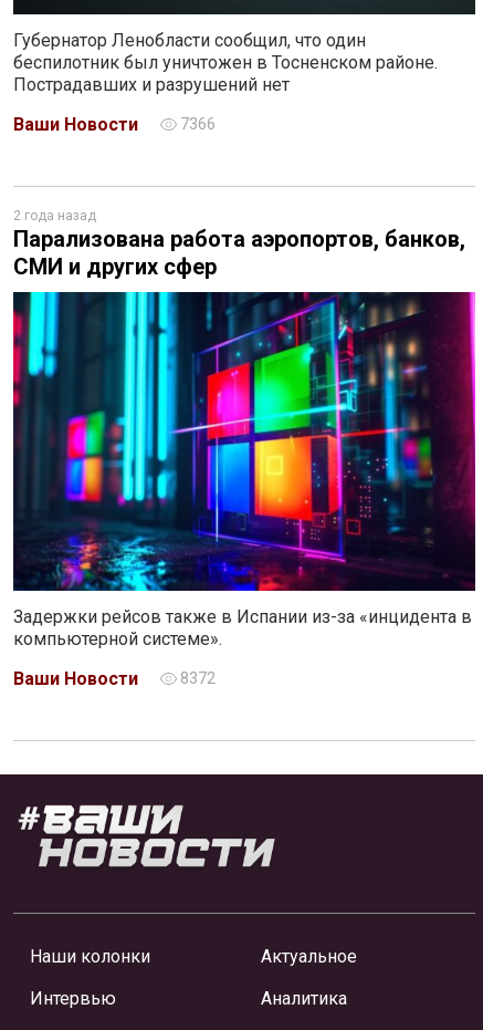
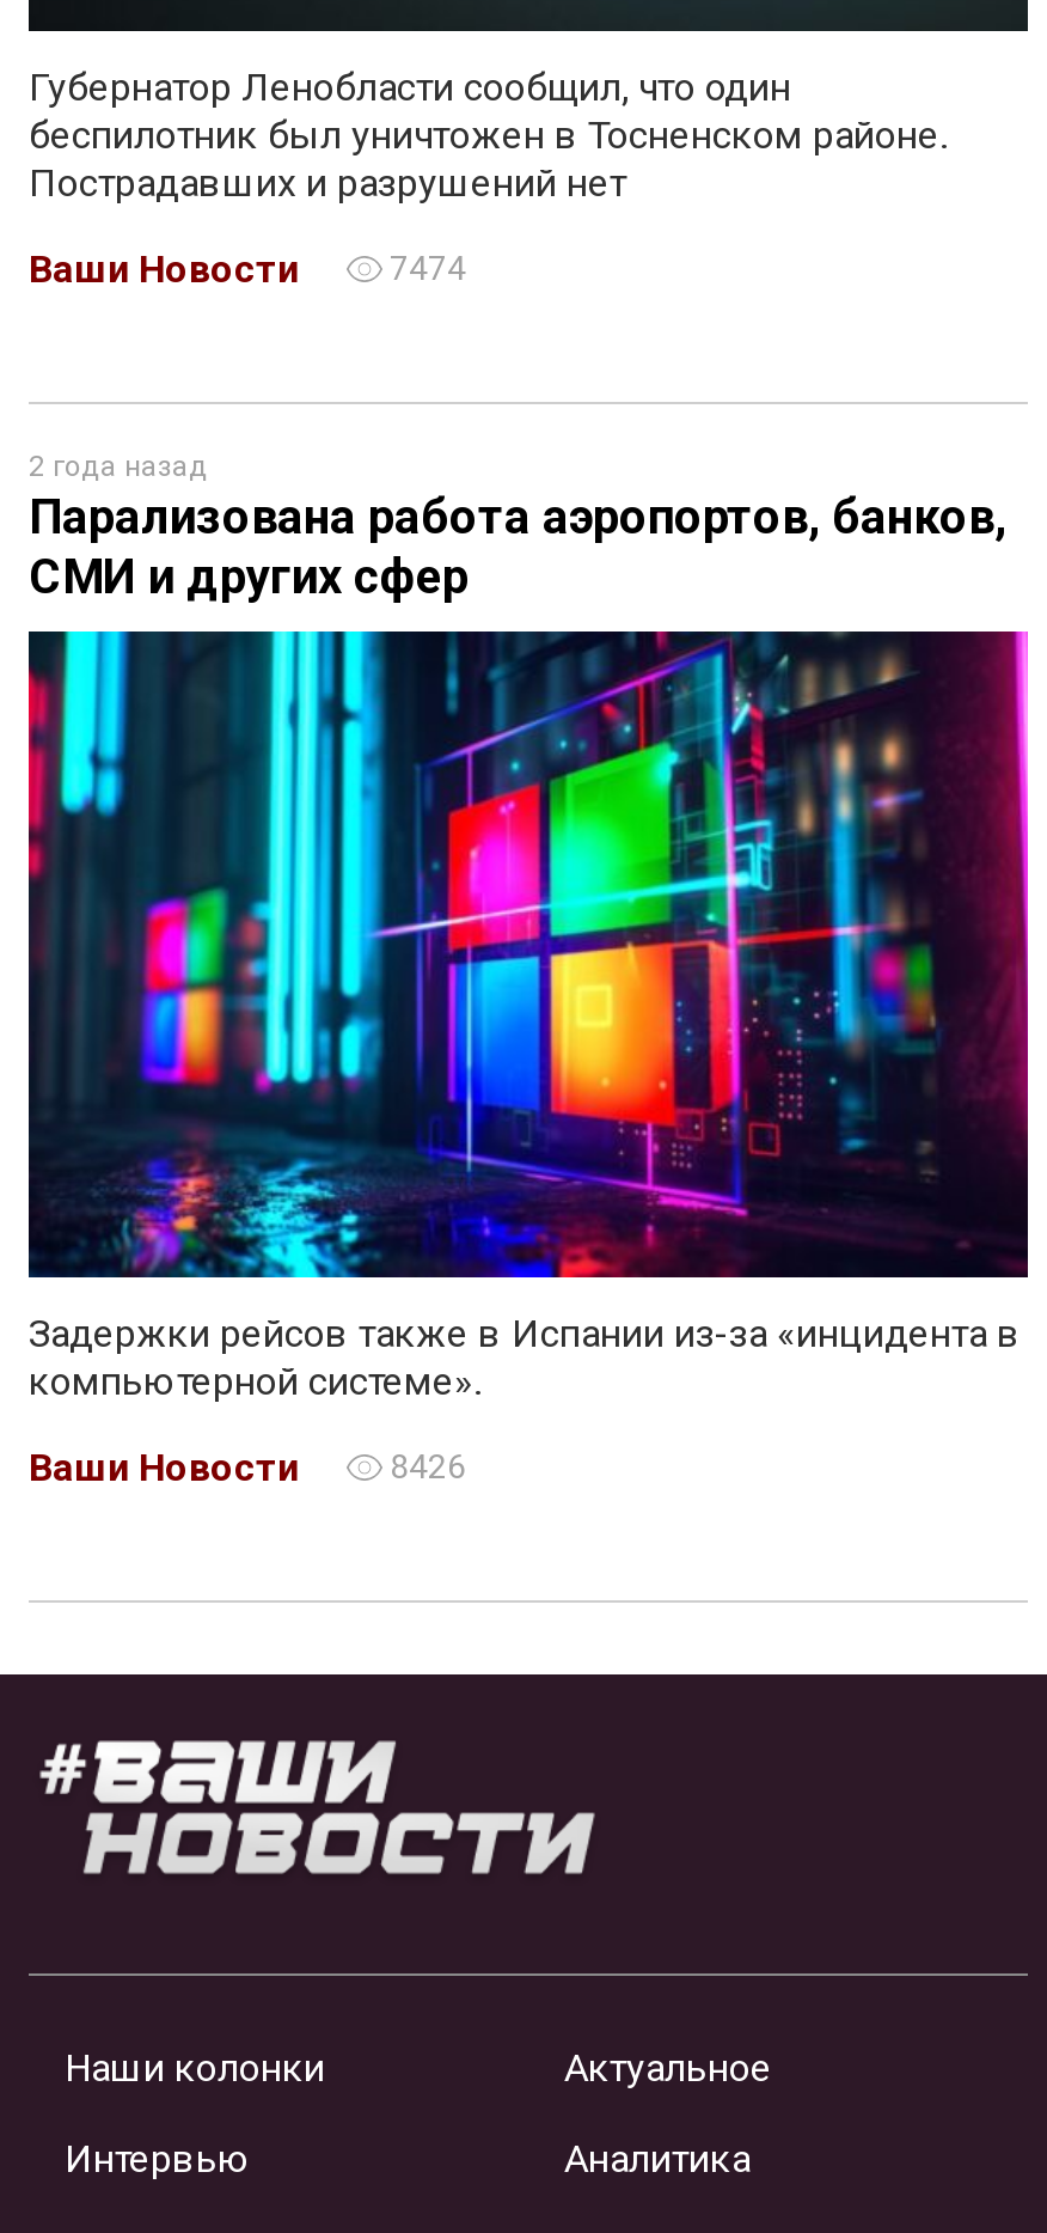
[180,115,216,133] 7366 -> [390,249,466,287] 7474
[180,669,216,687] 8372 -> [390,1447,466,1485] 8426

